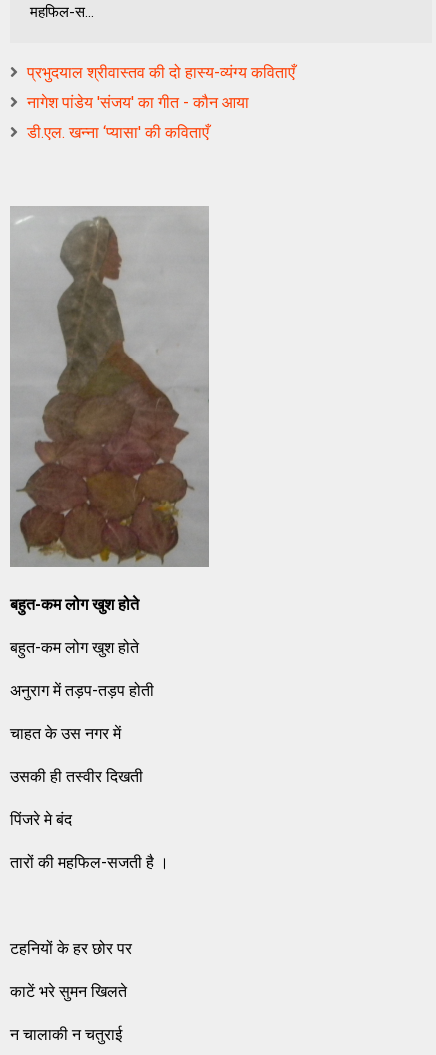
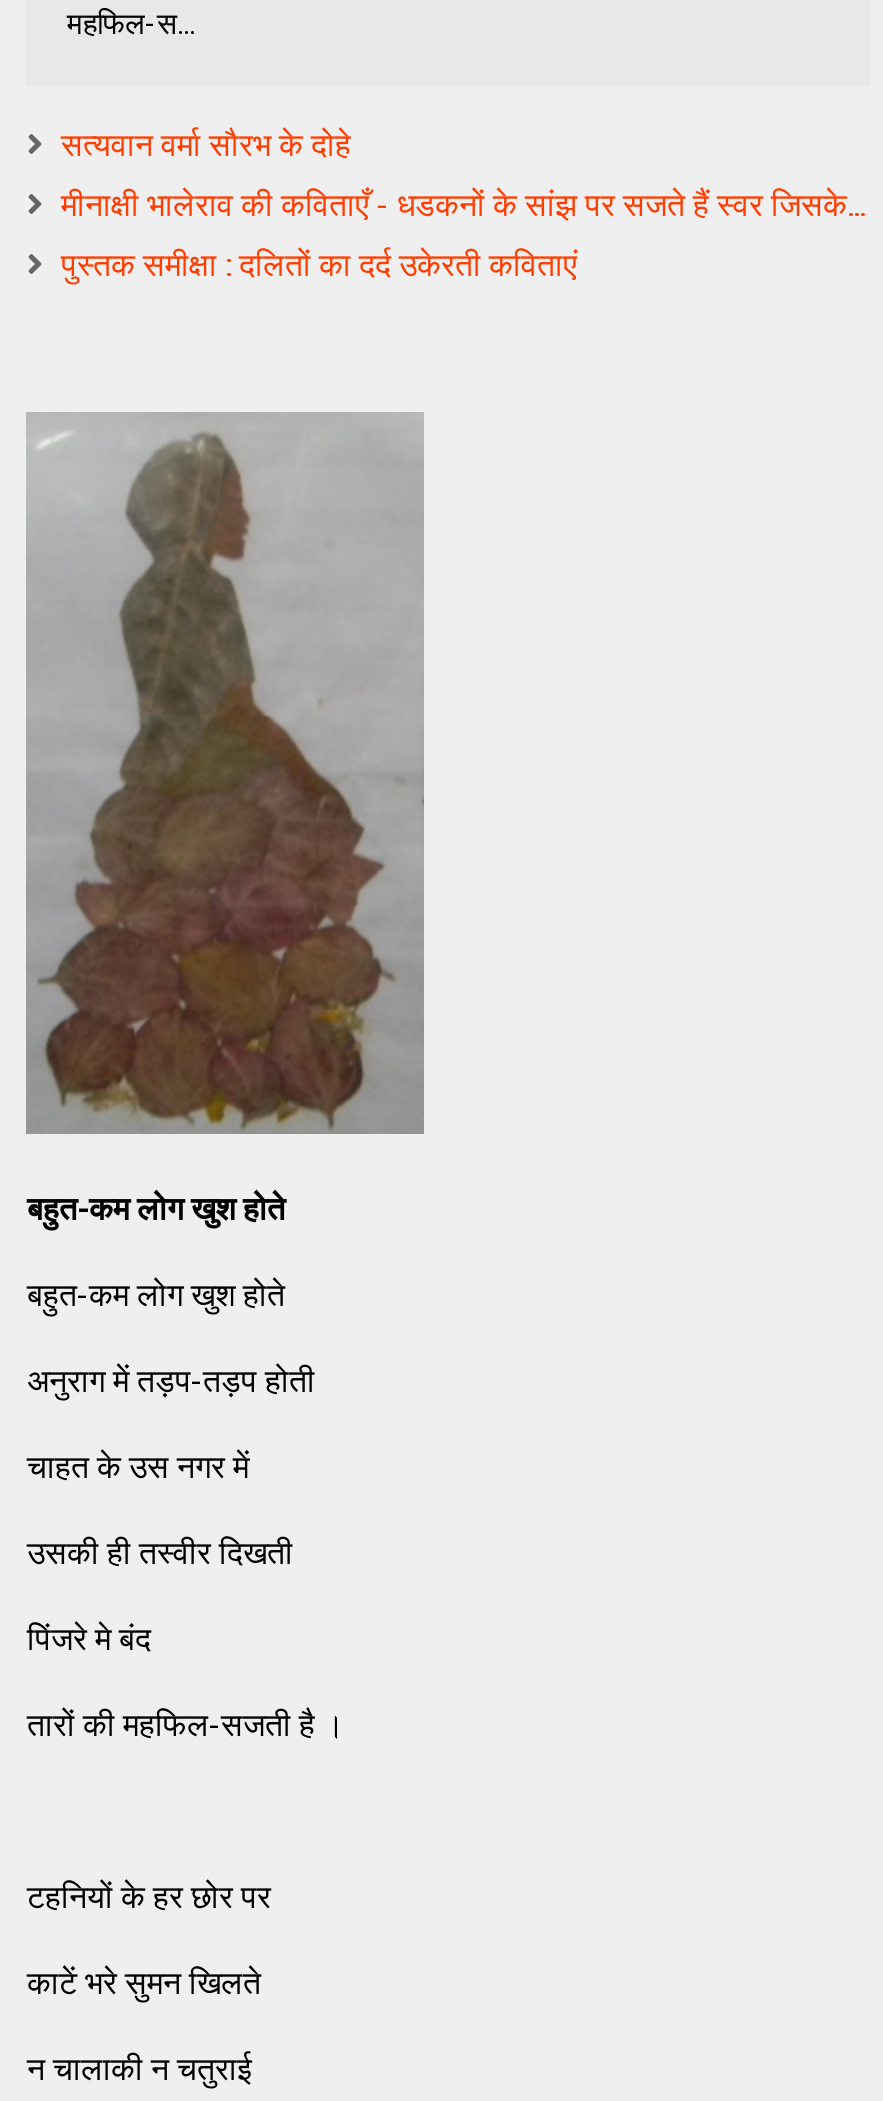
[27,63,295,82] प्रभुदयाल श्रीवास्तव की दो हास्य-व्यंग्य कविताएँ -> [61,126,351,164] सत्यवान वर्मा सौरभ के दोहे
[27,93,249,112] नागेश पांडेय 'संजय' का गीत - कौन आया -> [61,186,865,224] मीनाक्षी भालेराव की कविताएँ - धडकनों के सांझ पर सजते हैं स्वर जिसके...
[27,123,209,142] डी.एल. खन्‍ना ‘प्‍यासा' की कविताएँ -> [61,246,577,284] पुस्‍तक समीक्षा : दलितों का दर्द उकेरती कविताएं

